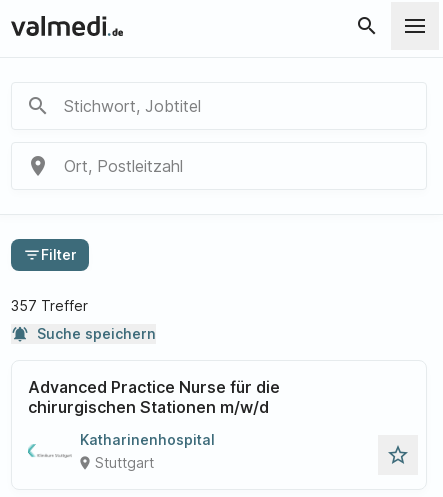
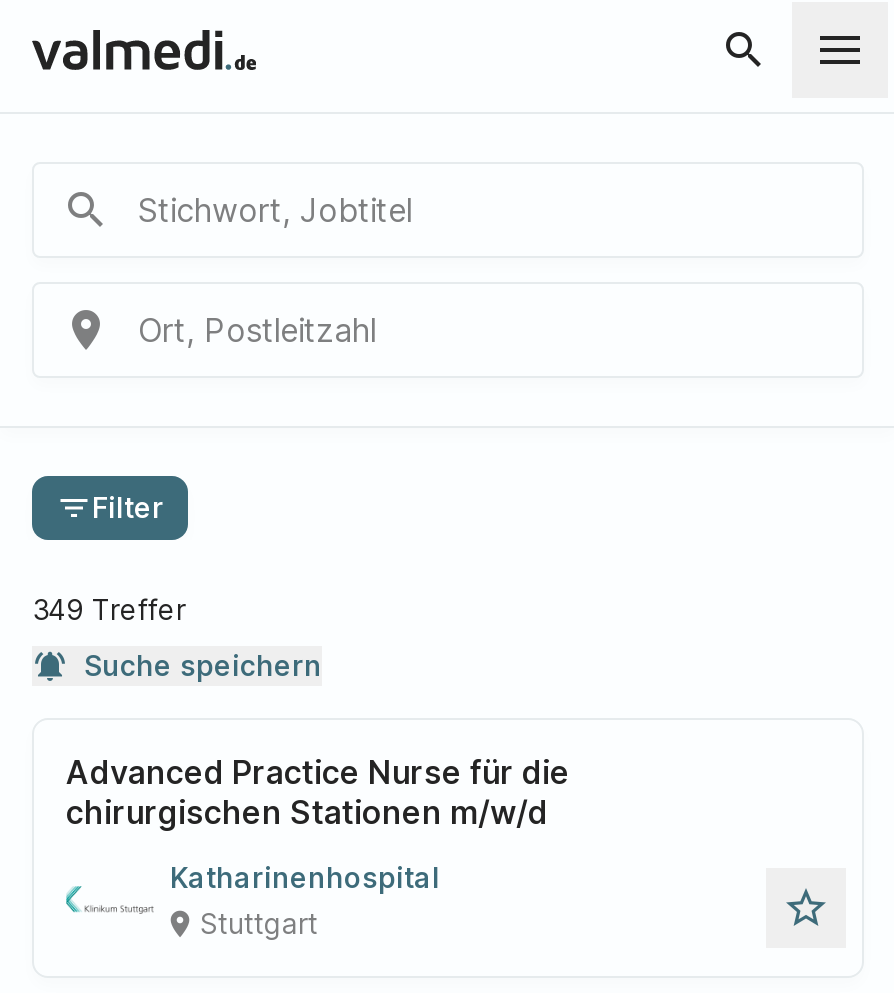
[11,297,88,314] 357 Treffer -> [32,592,186,626] 349 Treffer

